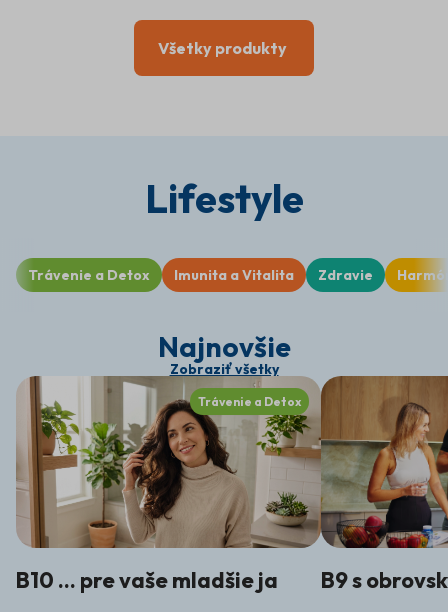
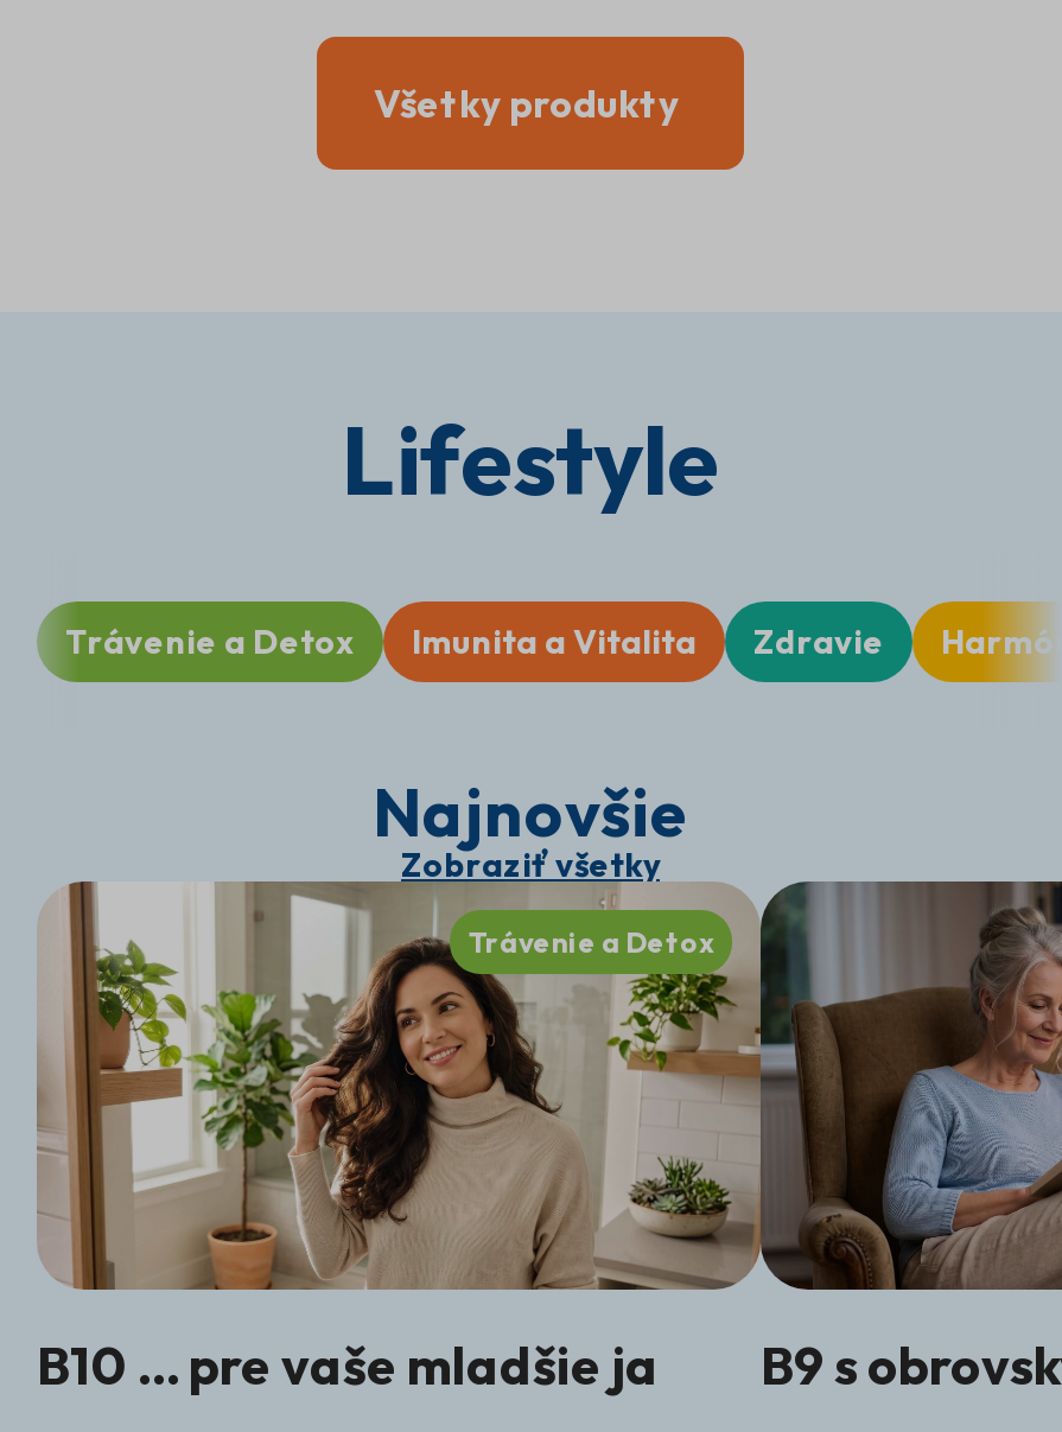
[320,376,445,549] [image] -> [758,882,1055,1290] [image]

